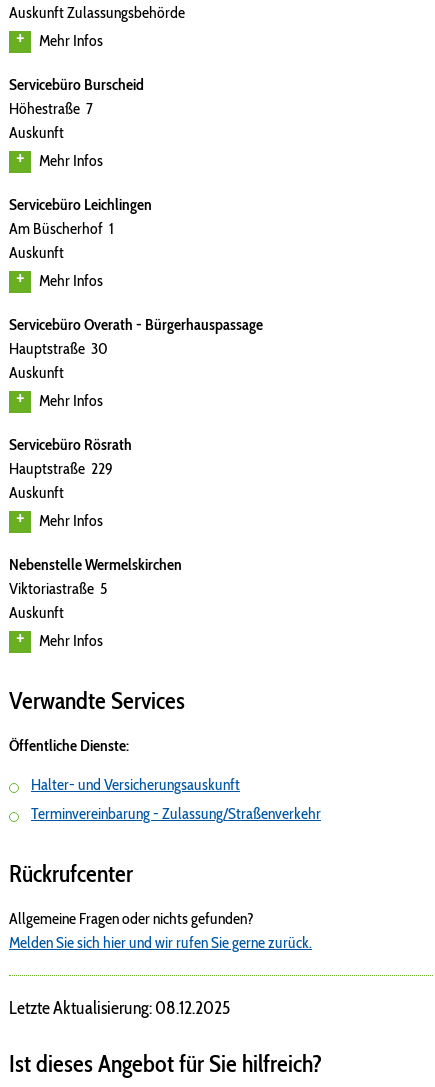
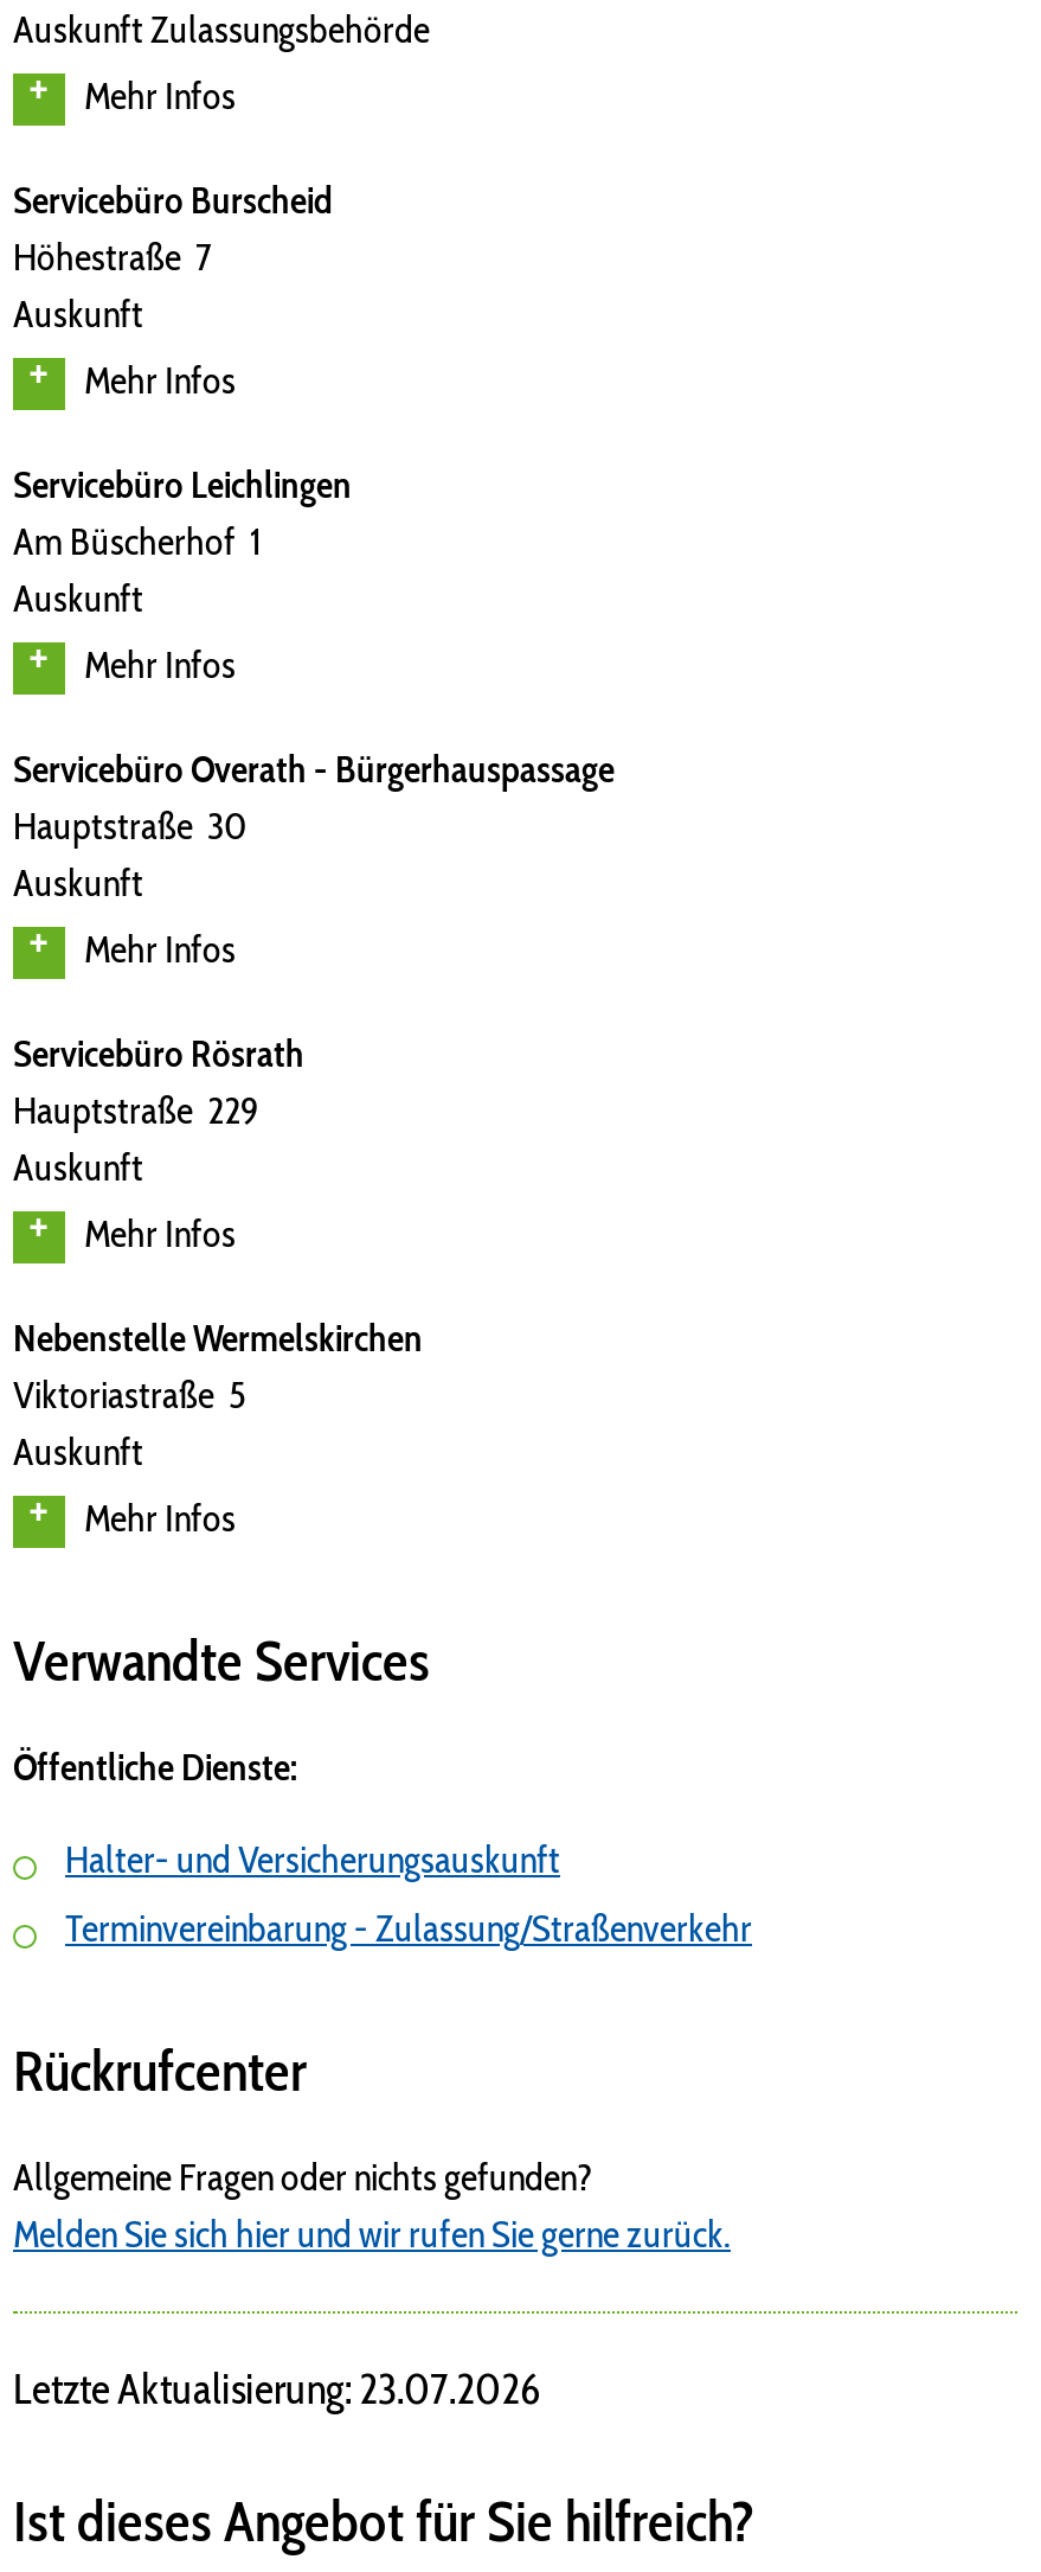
[9,997,230,1019] Letzte Aktualisierung: 08.12.2025 -> [13,2363,541,2416] Letzte Aktualisierung: 23.07.2026

